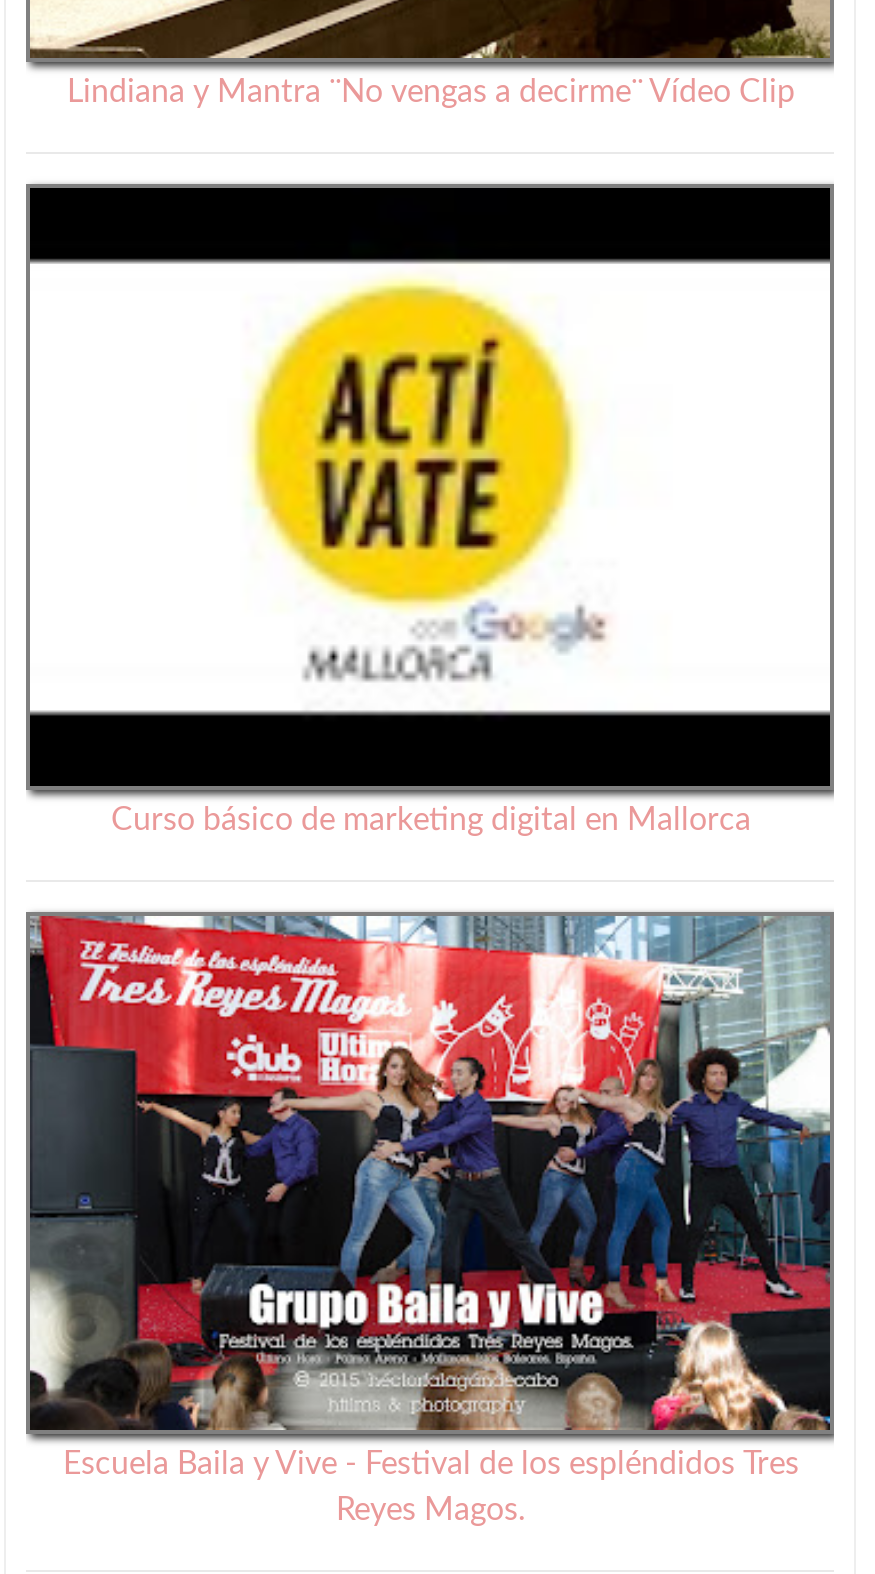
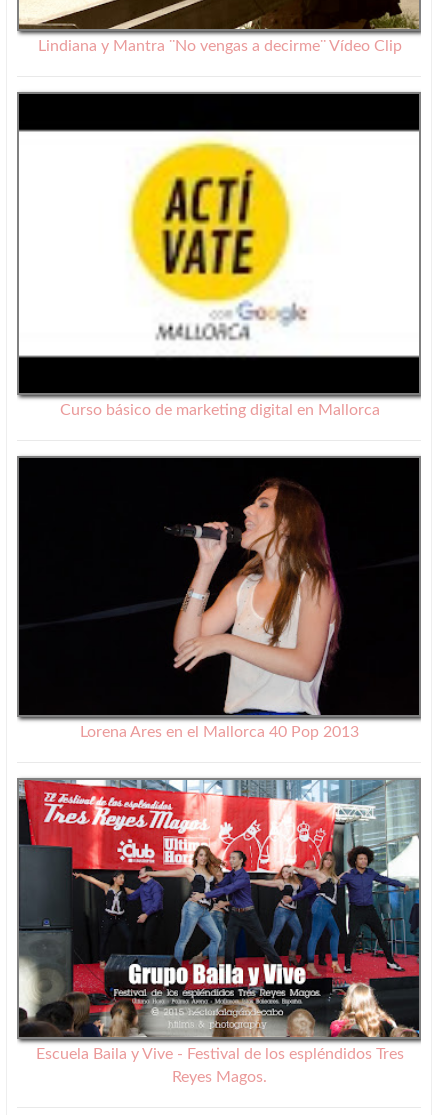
none -> [18,457,420,740] [image] | Lorena Ares en el Mallorca 40 Pop 2013

